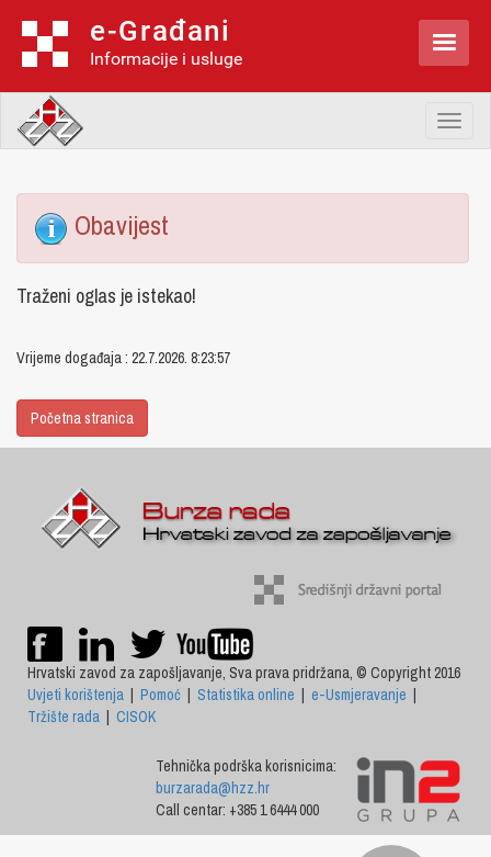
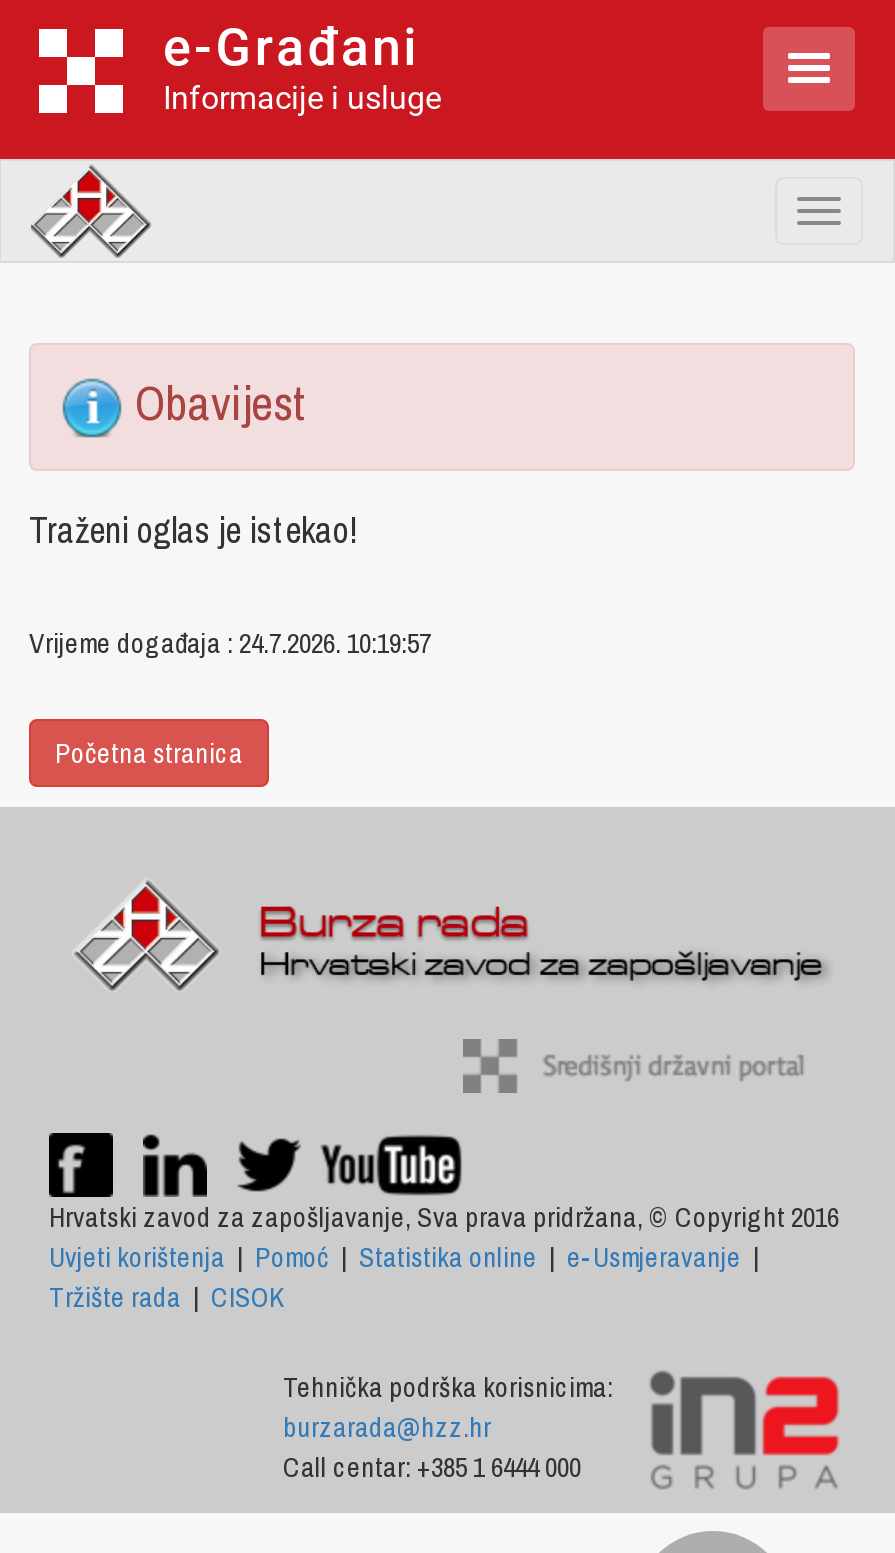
[16,348,230,368] Vrijeme događaja : 22.7.2026. 8:23:57 -> [29,625,431,661] Vrijeme događaja : 24.7.2026. 10:19:57

